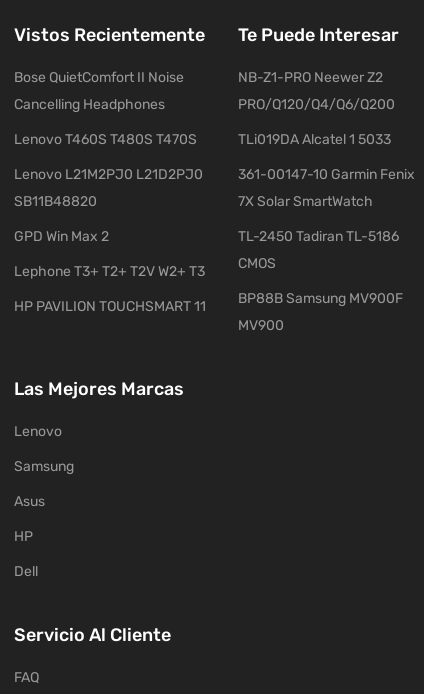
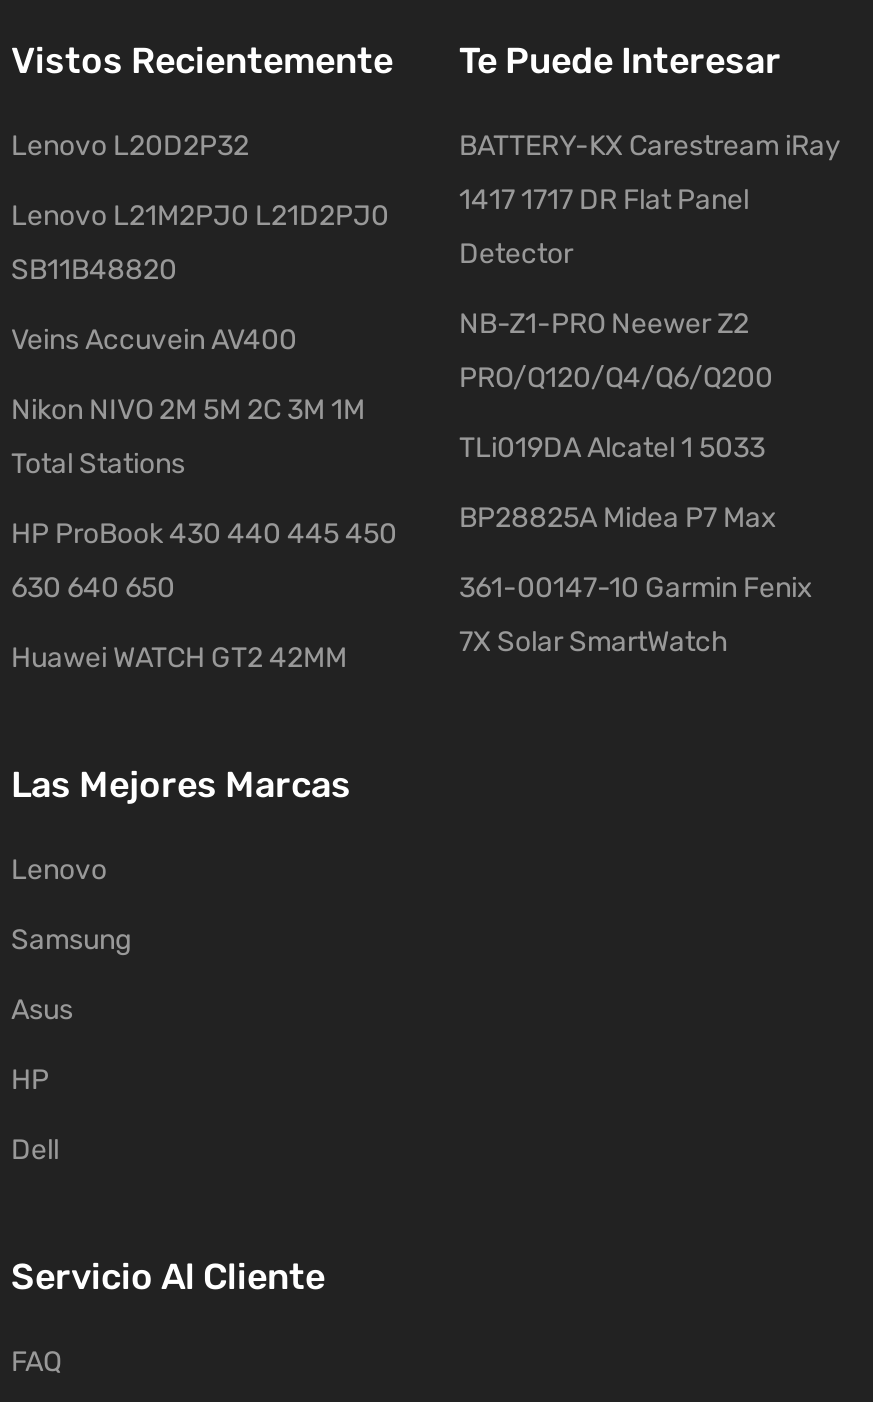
none -> [459,129,841,271] BATTERY-KX Carestream iRay | 1417 1717 DR Flat Panel | Detector
[14,69,197,148] Bose QuietComfort II Noise | Cancelling Headphones | Lenovo T460S T480S T470S -> [11,129,249,163] Lenovo L20D2P32
moved [238,69,391,148] -> [459,307,765,465]: NB-Z1-PRO Neewer Z2 | TLi019DA Alcatel 1 5033
none -> [459,501,777,535] BP28825A Midea P7 Max
moved [14,166,203,210] -> [11,199,389,287]: Lenovo L21M2PJ0 L21D2PJ0 | SB11B48820
moved [238,166,415,210] -> [459,571,813,659]: 361-00147-10 Garmin Fenix | 7X Solar SmartWatch
[14,228,206,315] GPD Win Max 2 | Lephone T3+ T2+ T2V W2+ T3 | HP PAVILION TOUCHSMART 11 -> [11,323,397,675] Veins Accuvein AV400 | Nikon NIVO 2M 5M 2C 3M 1M | Total Stations | HP ProBook 430 440 445 450 | 630 640 650 | Huawei WATCH GT2 42MM
[238,228,403,334] TL-2450 Tadiran TL-5186 | CMOS | BP88B Samsung MV900F | MV900 -> none

